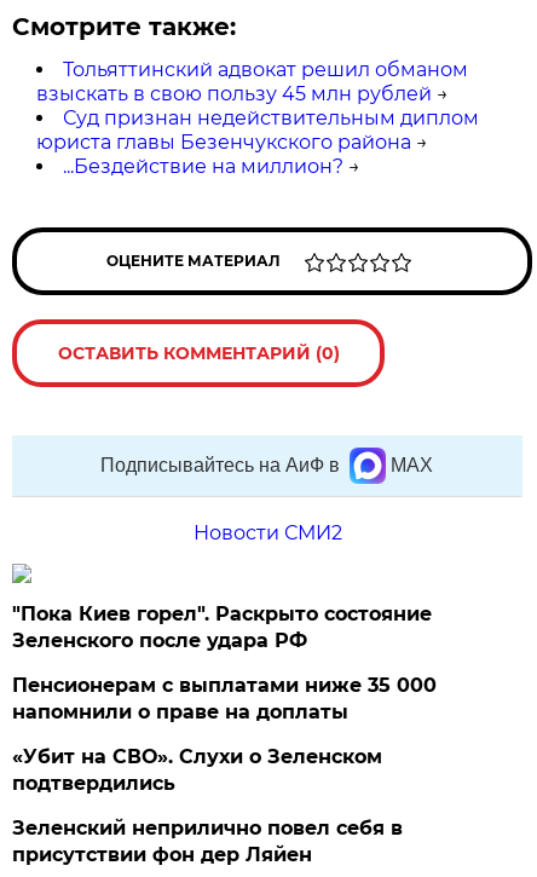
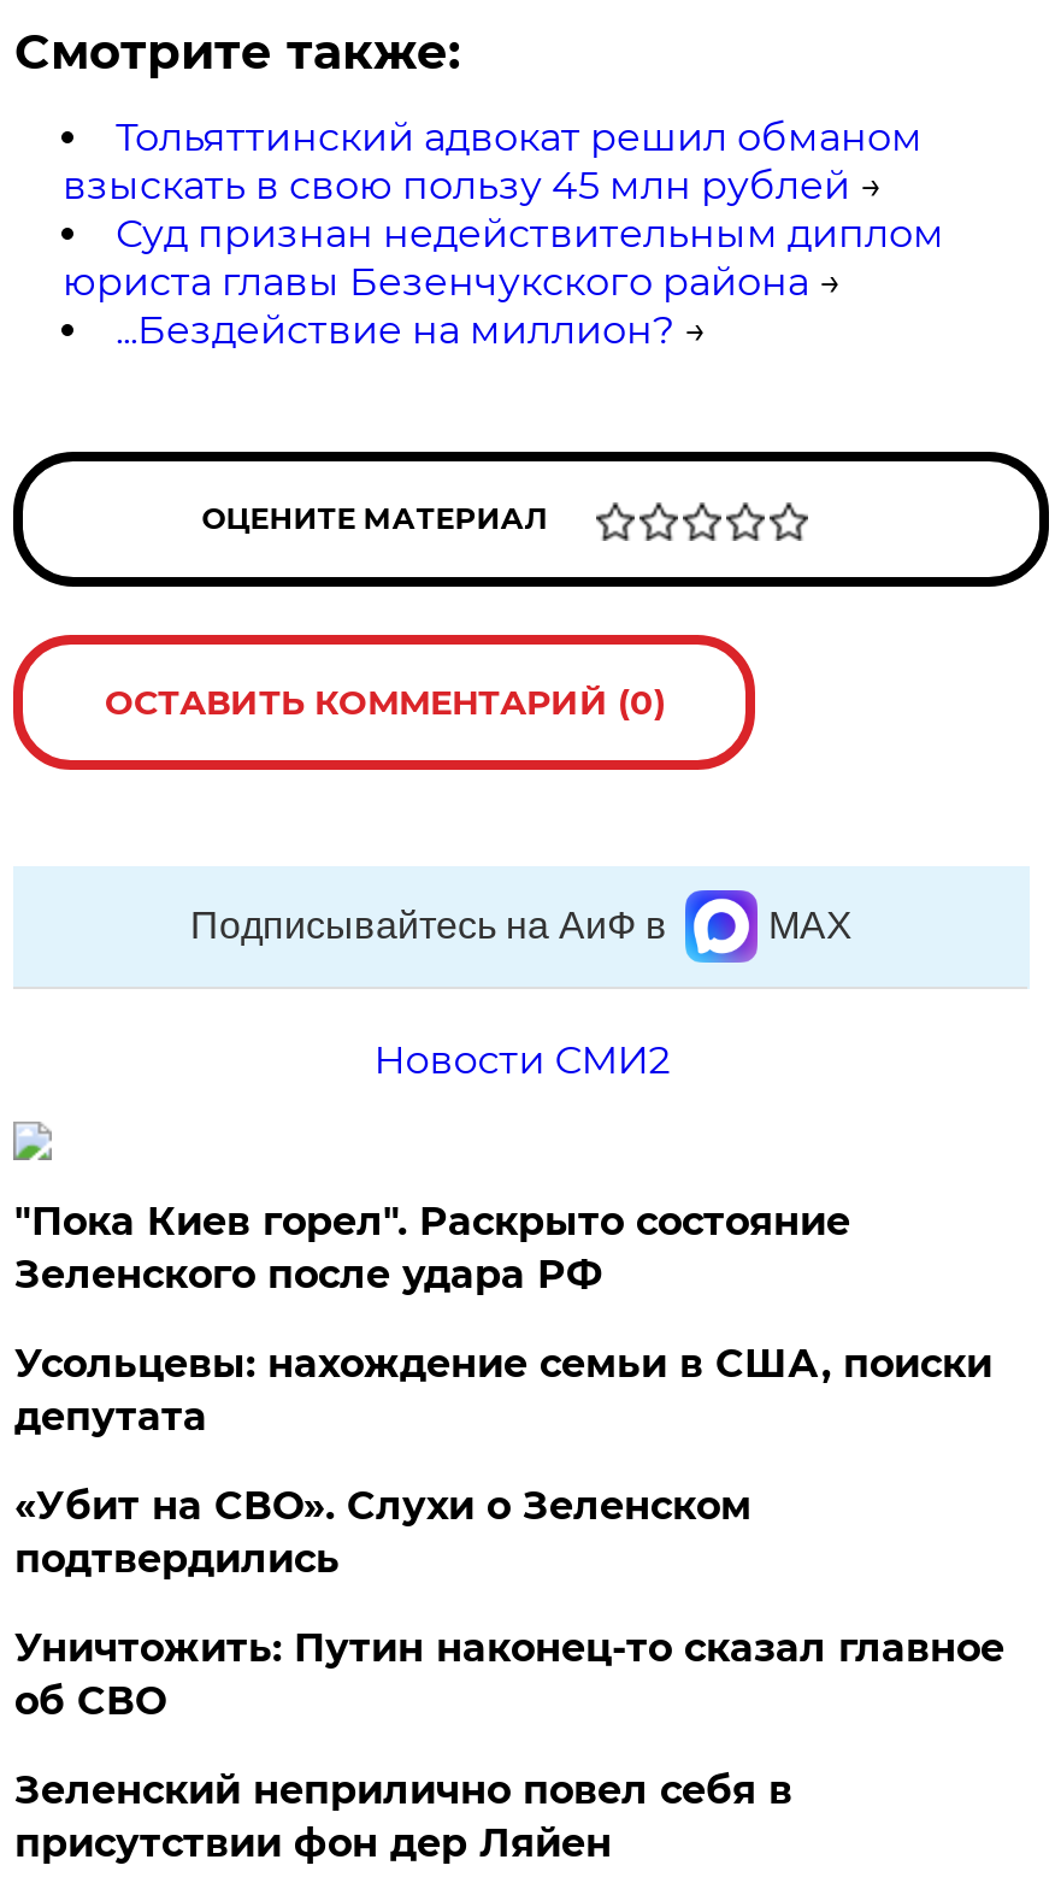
[13,674,437,723] Пенсионерам с выплатами ниже 35 000 | напомнили о праве на доплаты -> [14,1341,992,1440] Усольцевы: нахождение семьи в США, поиски | депутата
none -> [14,1625,1004,1724] Уничтожить: Путин наконец-то сказал главное | об СВО

